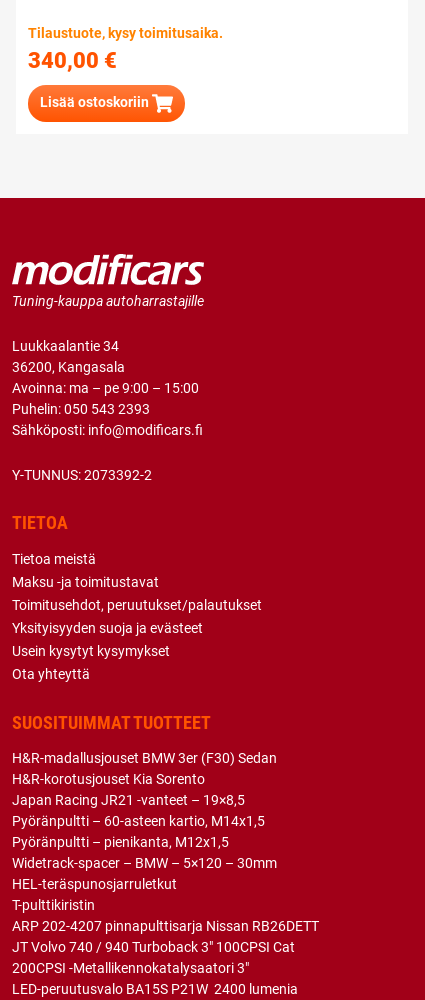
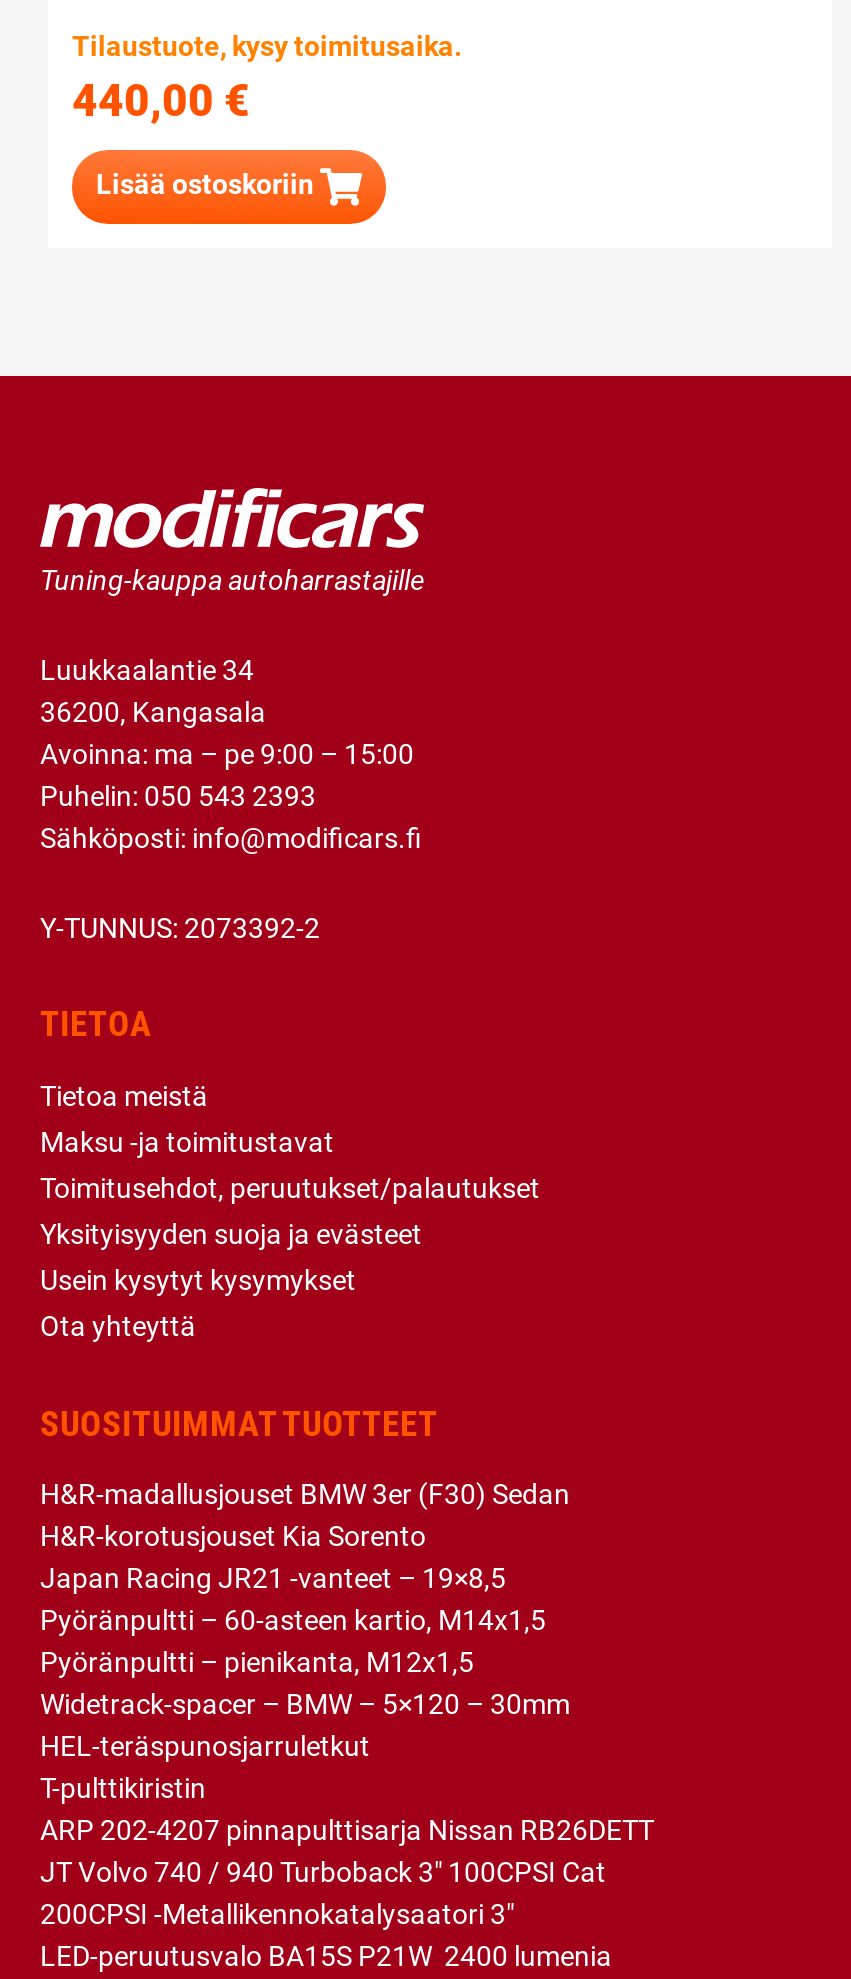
[28,48,117,73] 340,00 € -> [72,76,250,126] 440,00 €

